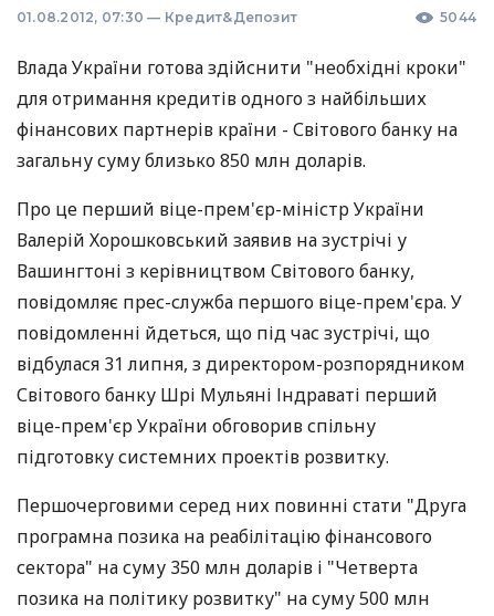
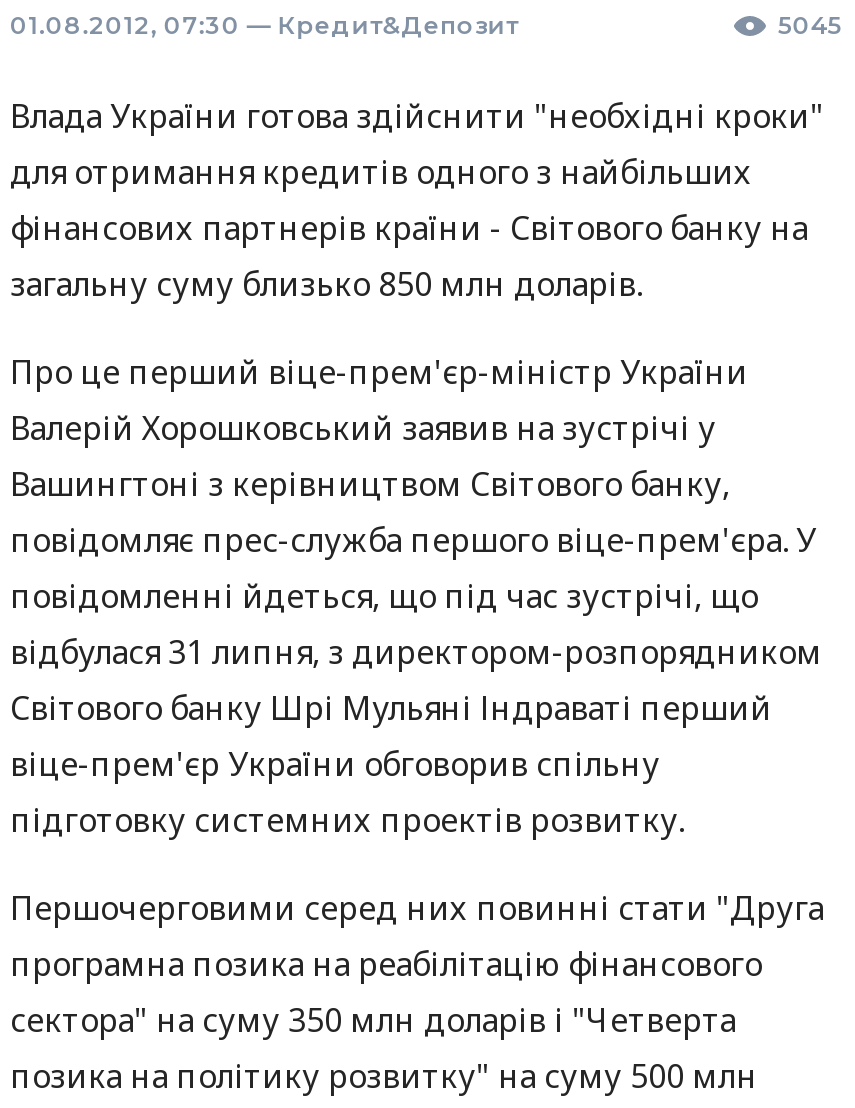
[440,9,476,25] 5044 -> [778,10,842,40] 5045

